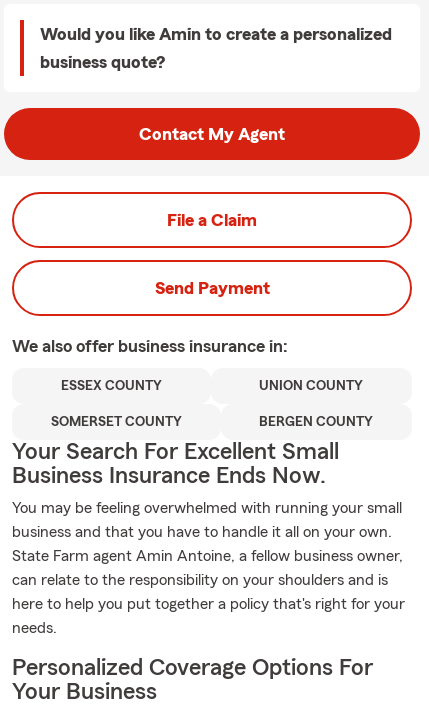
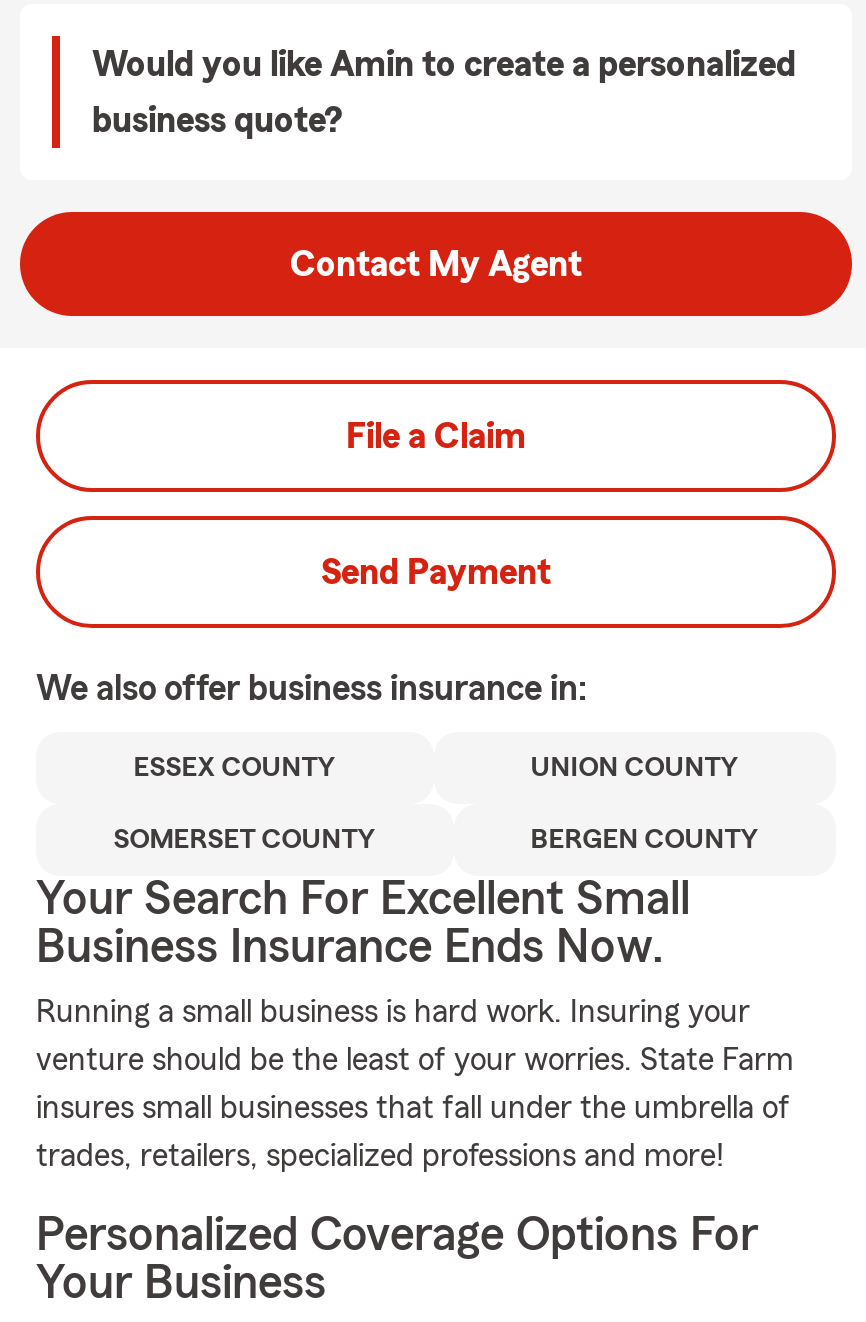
[12,500,405,636] You may be feeling overwhelmed with running your small | business and that you have to handle it all on your own. | State Farm agent Amin Antoine, a fellow business owner, | can relate to the responsibility on your shoulders and is | here to help you put together a policy that's right for your | needs. -> [36,996,794,1172] Running a small business is hard work. Insuring your | venture should be the least of your worries. State Farm | insures small businesses that fall under the umbrella of | trades, retailers, specialized professions and more!

